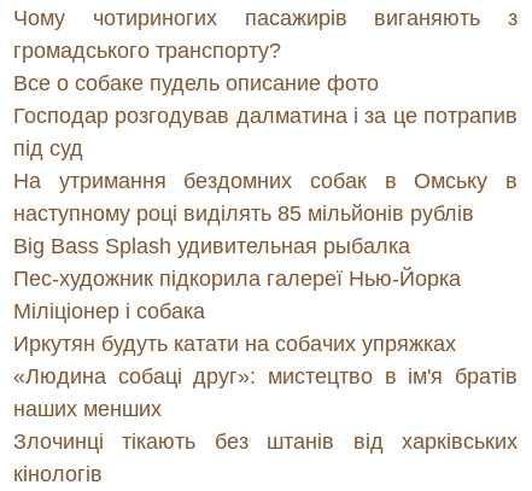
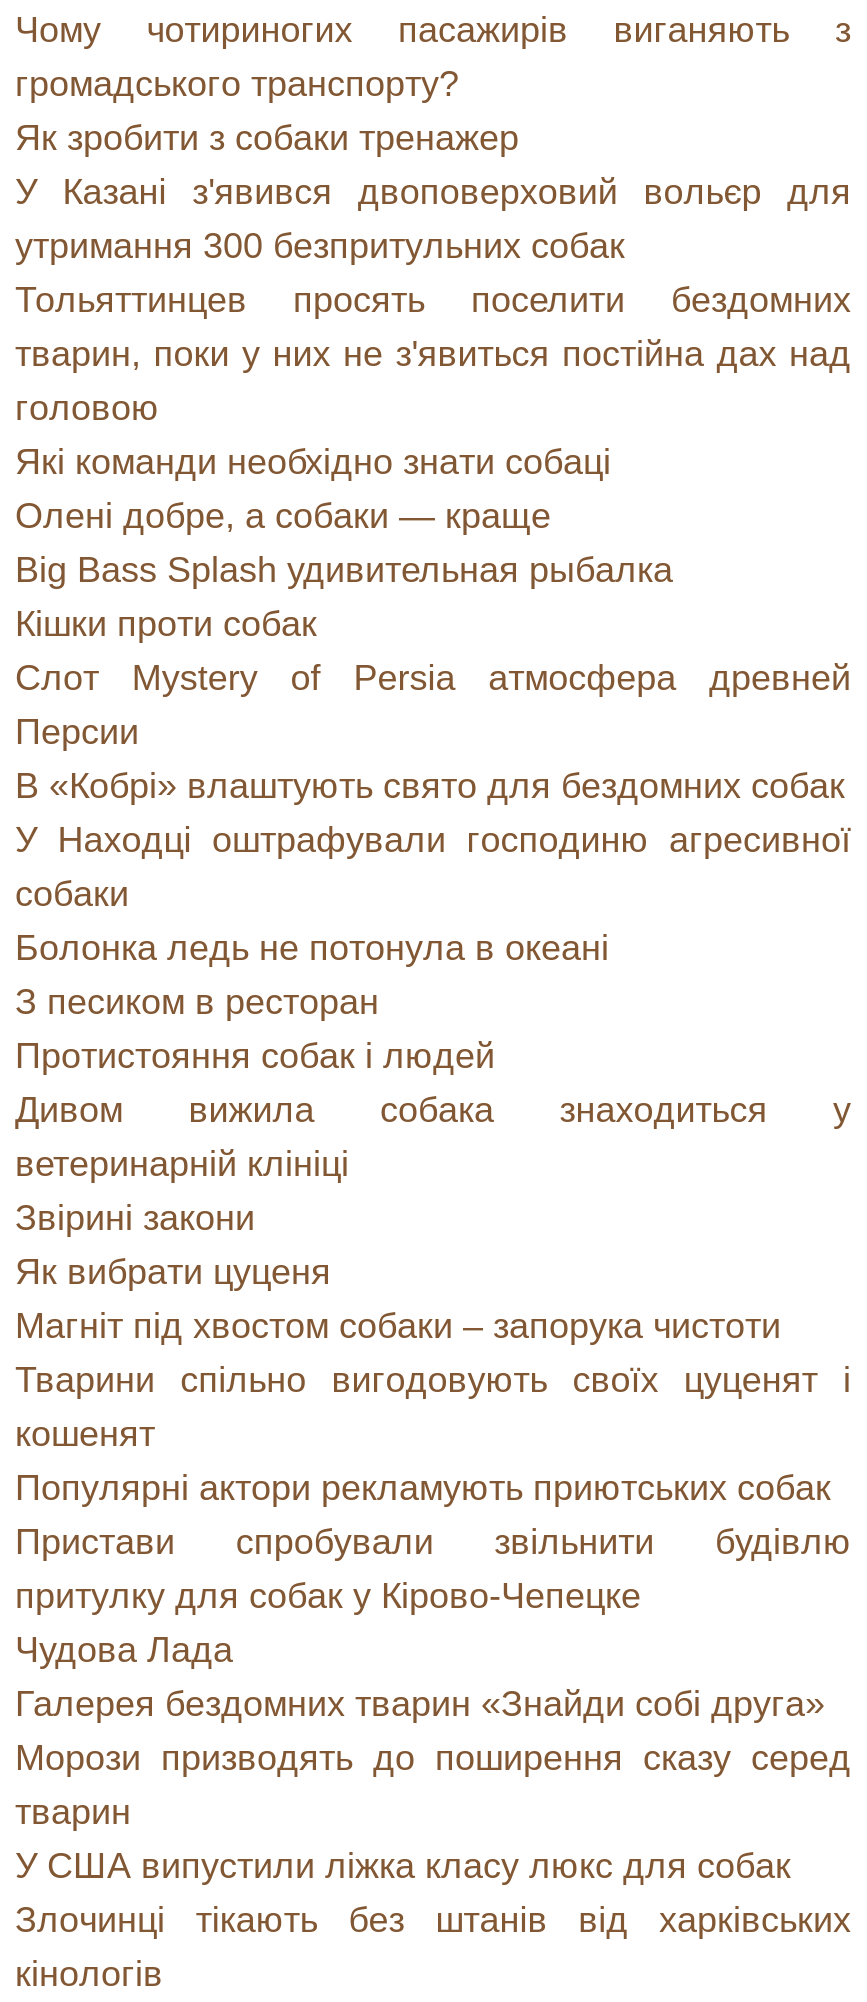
[13,71,518,226] Все о собаке пудель описание фото | Господар розгодував далматина і за це потрапив | під суд | На утримання бездомних собак в Омську в | наступному році виділять 85 мільйонів рублів -> [15,118,851,536] Як зробити з собаки тренажер | У Казані з'явився двоповерховий вольєр для | утримання 300 безпритульних собак | Тольяттинцев просять поселити бездомних | тварин, поки у них не з'явиться постійна дах над | головою | Які команди необхідно знати собаці | Олені добре, а собаки — краще
[13,267,518,421] Пес-художник підкорила галереї Нью-Йорка | Міліціонер і собака | Иркутян будуть катати на собачих упряжках | «Людина собаці друг»: мистецтво в ім'я братів | наших менших -> [15,604,851,1886] Кішки проти собак | Слот Mystery of Persia атмосфера древней | Персии | В «Кобрі» влаштують свято для бездомних собак | У Находці оштрафували господиню агресивної | собаки | Болонка ледь не потонула в океані | З песиком в ресторан | Протистояння собак і людей | Дивом вижила собака знаходиться у | ветеринарній клініці | Звірині закони | Як вибрати цуценя | Магніт під хвостом собаки – запорука чистоти | Тварини спільно вигодовують своїх цуценят і | кошенят | Популярні актори рекламують приютських собак | Пристави спробували звільнити будівлю | притулку для собак у Кірово-Чепецке | Чудова Лада | Галерея бездомних тварин «Знайди собі друга» | Морози призводять до поширення сказу серед | тварин | У США випустили ліжка класу люкс для собак

